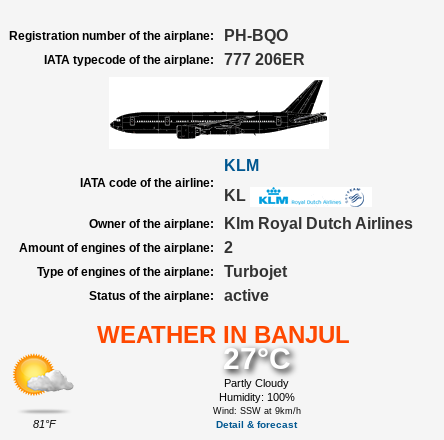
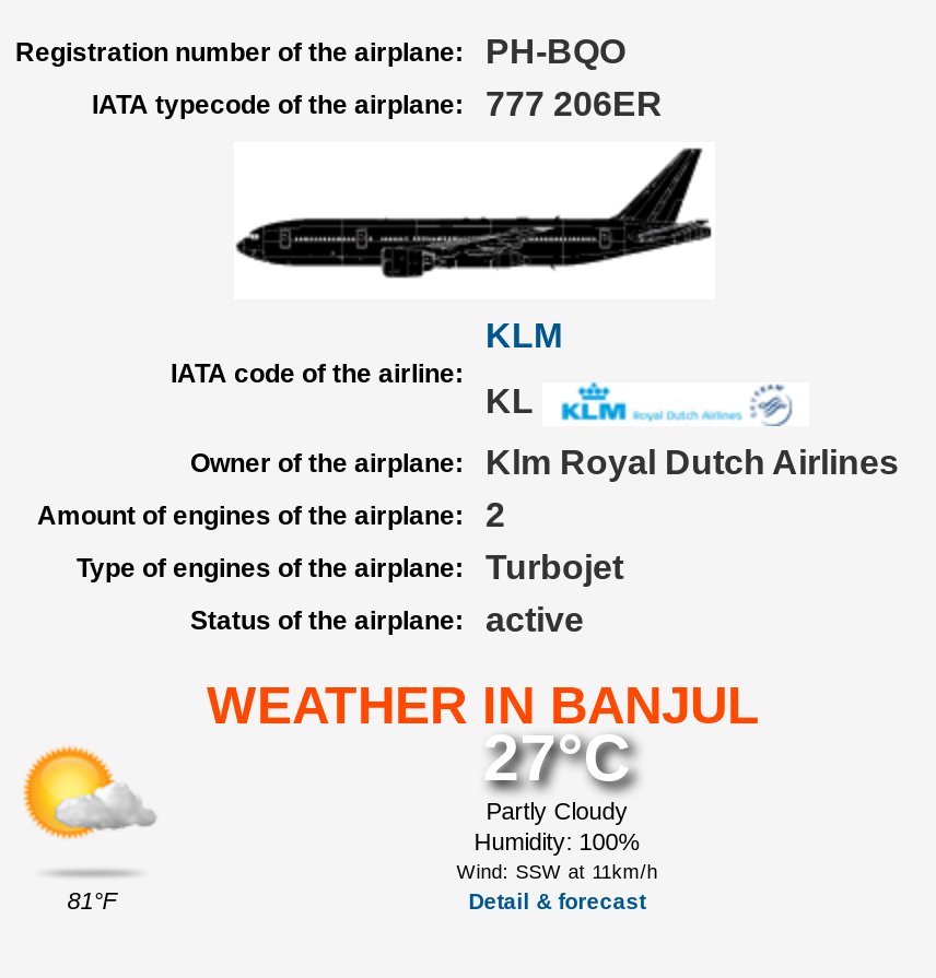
[213,406,301,416] Wind: SSW at 9km/h -> [456,861,658,883] Wind: SSW at 11km/h

